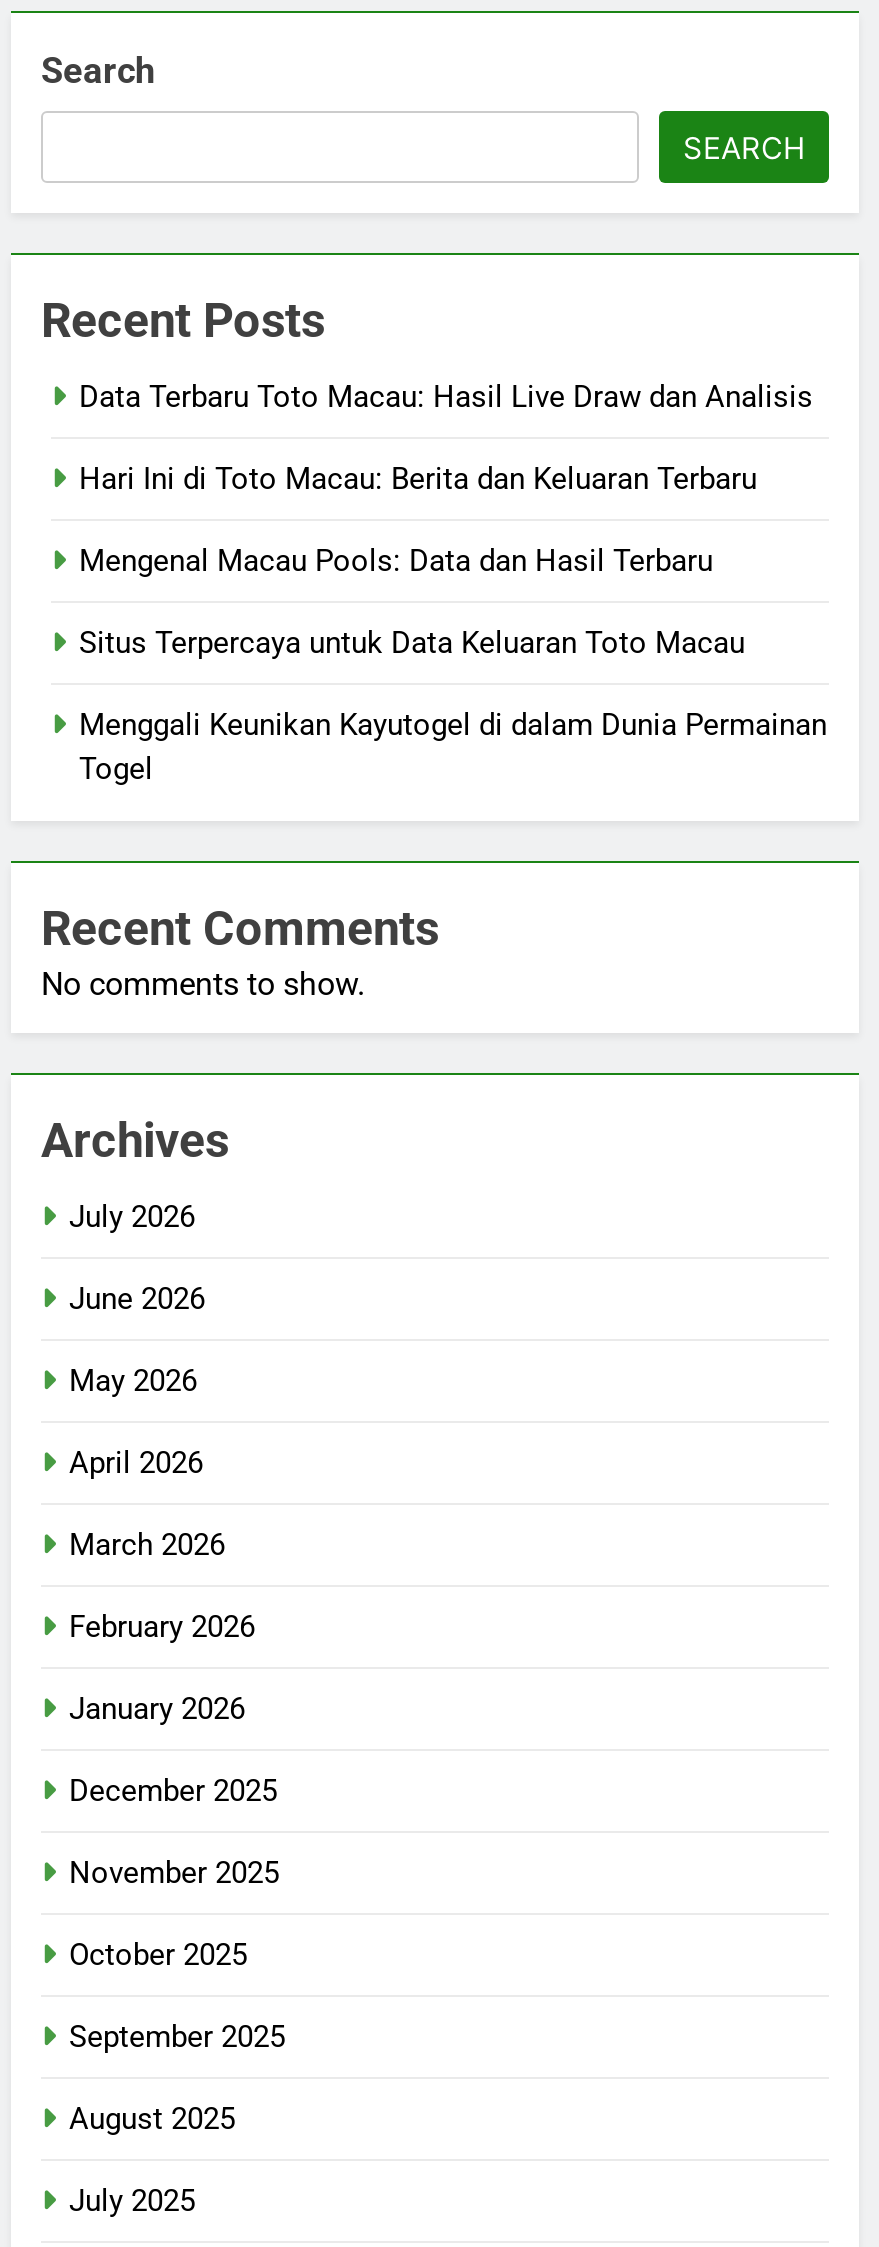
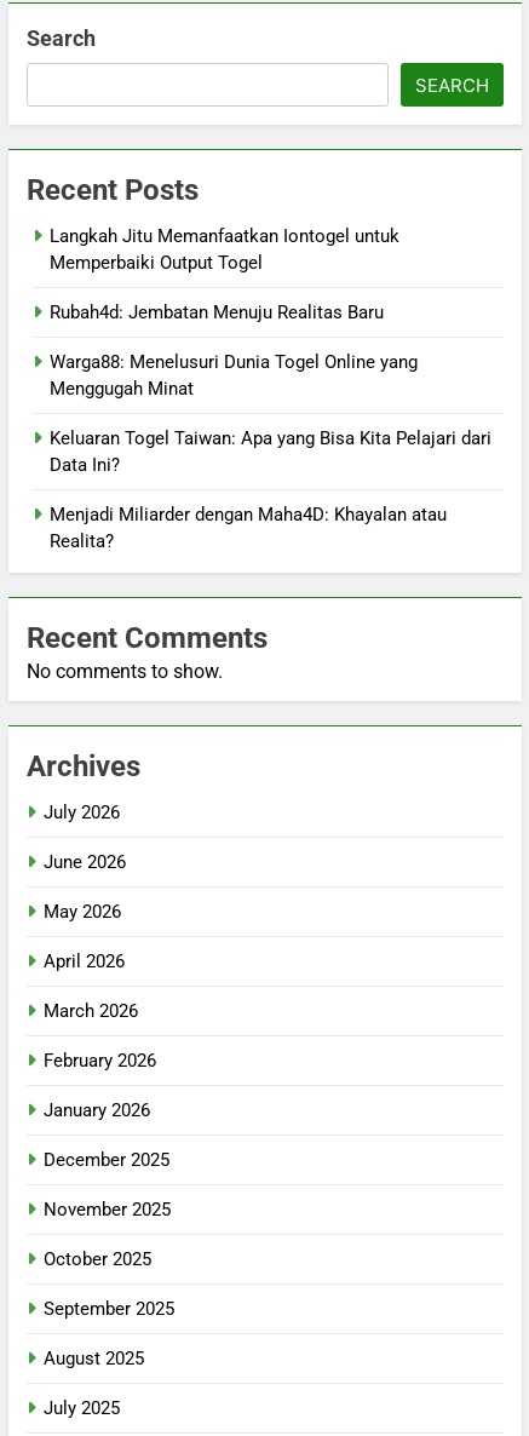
[79,379,813,415] Data Terbaru Toto Macau: Hasil Live Draw dan Analisis -> [50,225,399,274] Langkah Jitu Memanfaatkan Iontogel untuk | Memperbaiki Output Togel
[79,461,757,497] Hari Ini di Toto Macau: Berita dan Keluaran Terbaru -> [50,302,384,323] Rubah4d: Jembatan Menuju Realitas Baru
[79,543,713,579] Mengenal Macau Pools: Data dan Hasil Terbaru -> [50,351,418,400] Warga88: Menelusuri Dunia Togel Online yang | Menggugah Minat
[79,625,745,661] Situs Terpercaya untuk Data Keluaran Toto Macau -> [50,428,491,476] Keluaran Togel Taiwan: Apa yang Bisa Kita Pelajari dari | Data Ini?
[79,707,827,787] Menggali Keunikan Kayutogel di dalam Dunia Permainan | Togel -> [50,504,447,552] Menjadi Miliarder dengan Maha4D: Khayalan atau | Realita?

